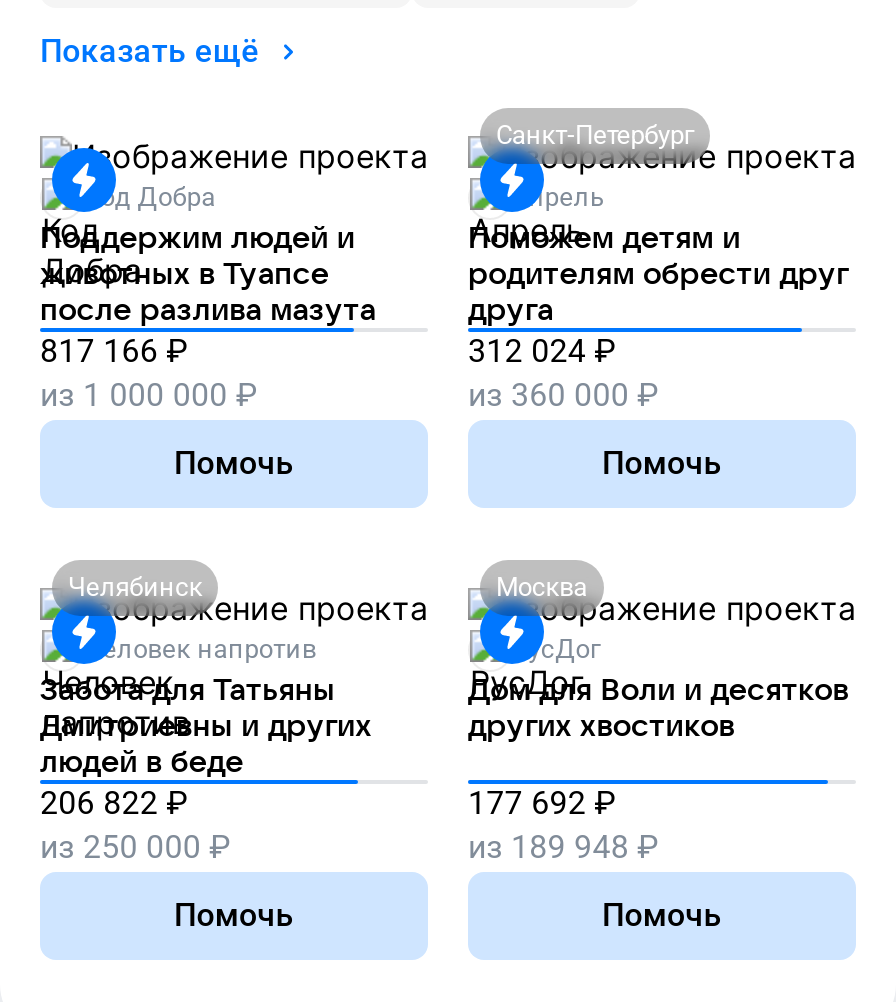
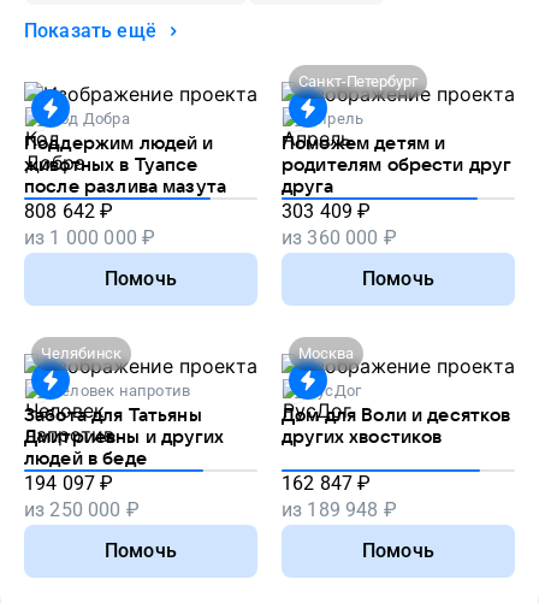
[40,332,189,370] 817 166 ₽ -> [24,200,114,223] 808 642 ₽
[468,332,617,370] 312 024 ₽ -> [282,200,371,223] 303 409 ₽
[40,784,189,822] 206 822 ₽ -> [24,472,114,495] 194 097 ₽
[468,784,617,822] 177 692 ₽ -> [282,472,371,495] 162 847 ₽

